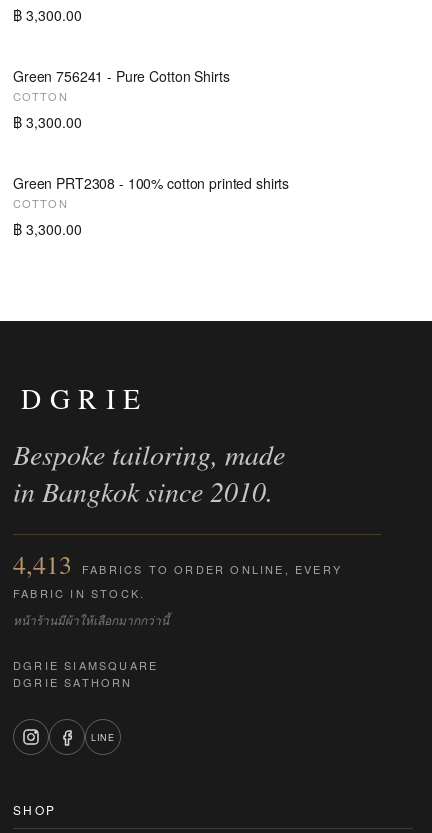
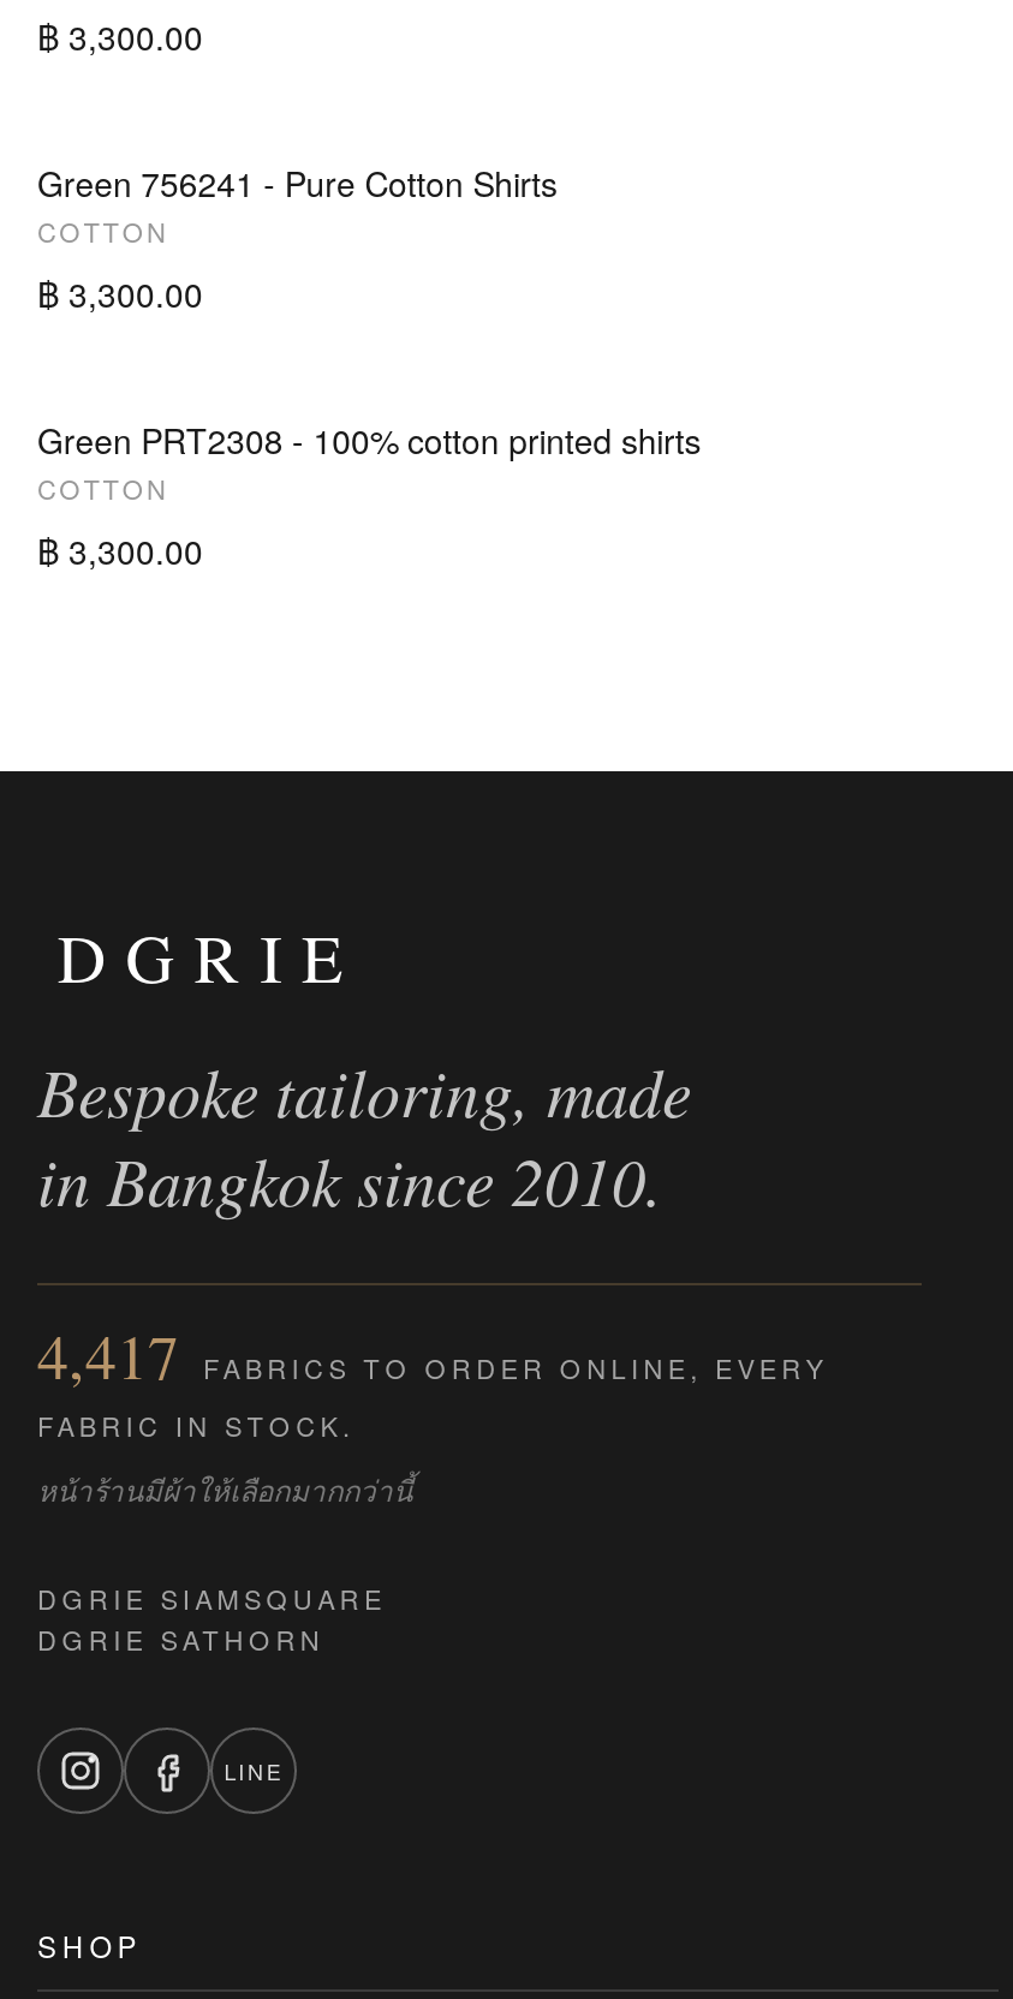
[13,547,342,581] 4,413 FABRICS TO ORDER ONLINE, EVERY -> [37,1314,828,1396] 4,417 FABRICS TO ORDER ONLINE, EVERY

